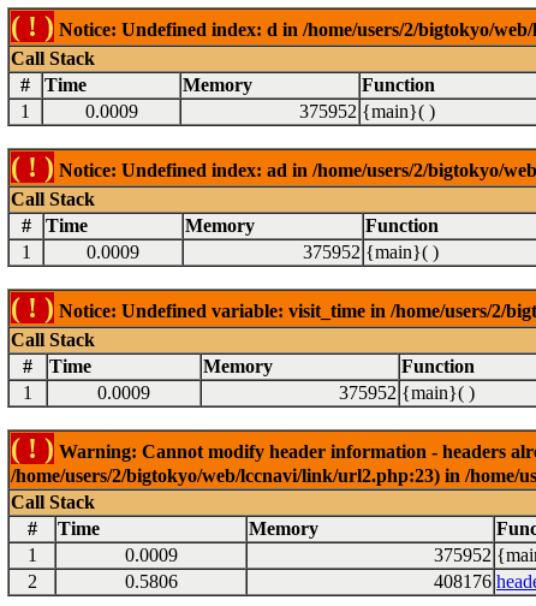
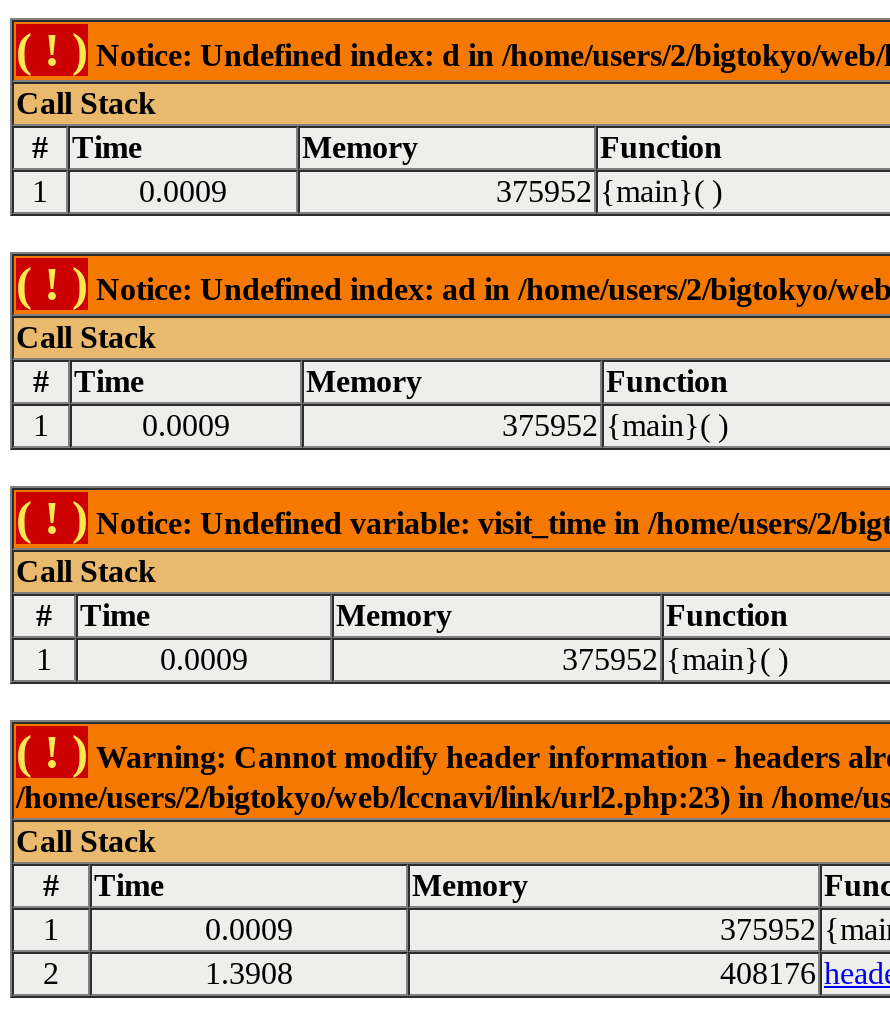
[124,571,177,592] 0.5806 -> [205,956,293,990] 1.3908

